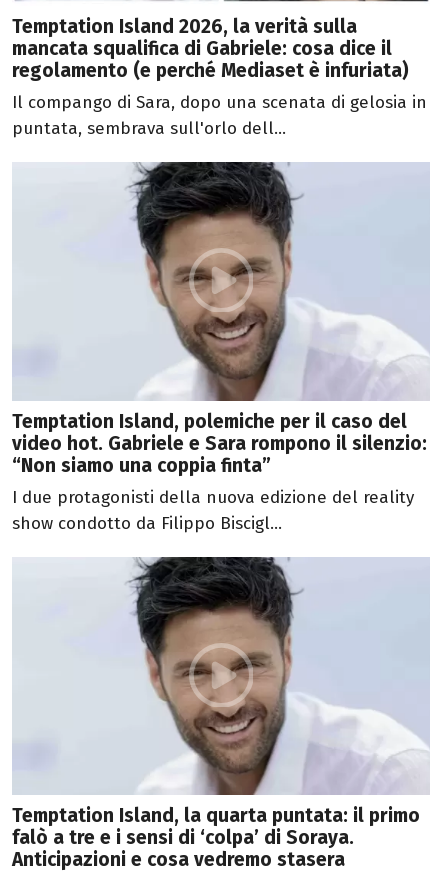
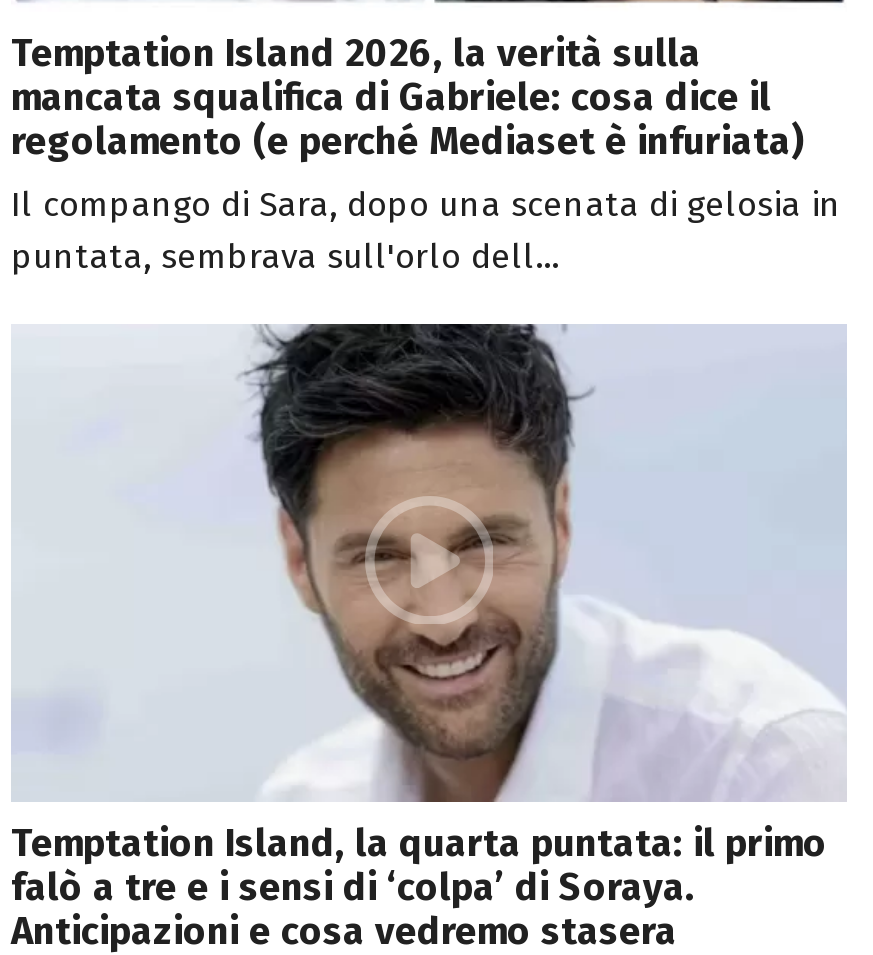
[12,409,427,533] Temptation Island, polemiche per il caso del | video hot. Gabriele e Sara rompono il silenzio: | “Non siamo una coppia finta” | I due protagonisti della nuova edizione del reality | show condotto da Filippo Biscigl... -> none

